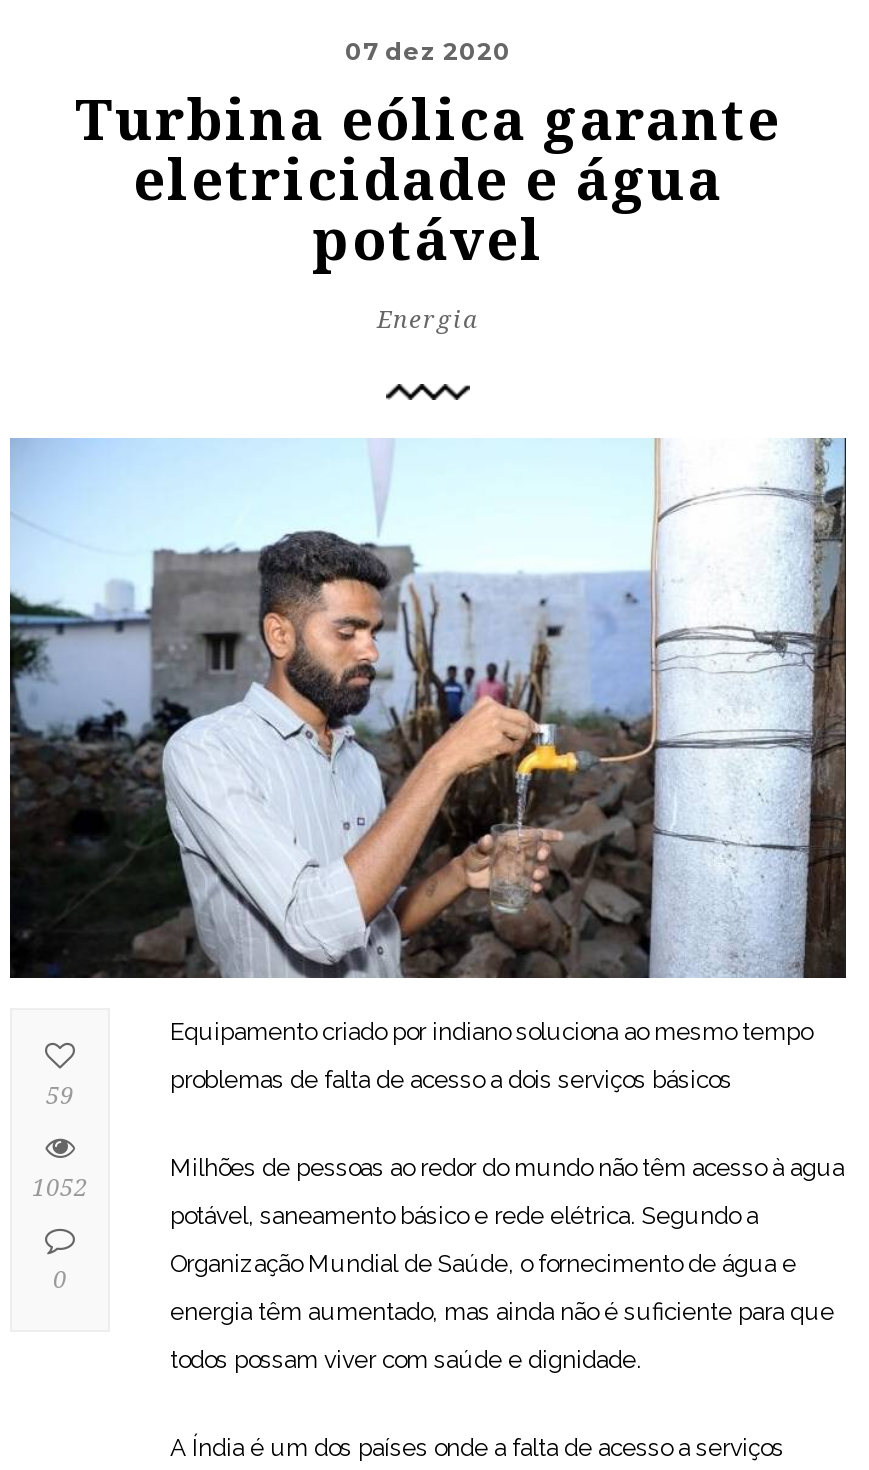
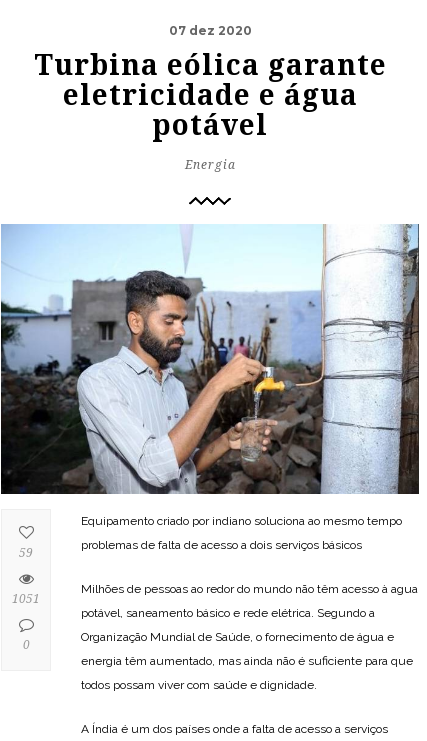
[32,1173,88,1201] 1052 -> [12,592,40,606] 1051

